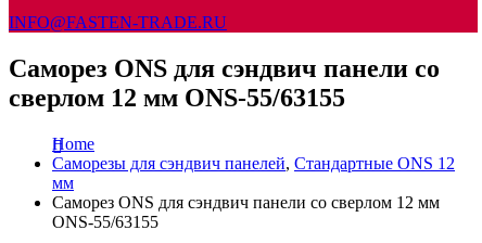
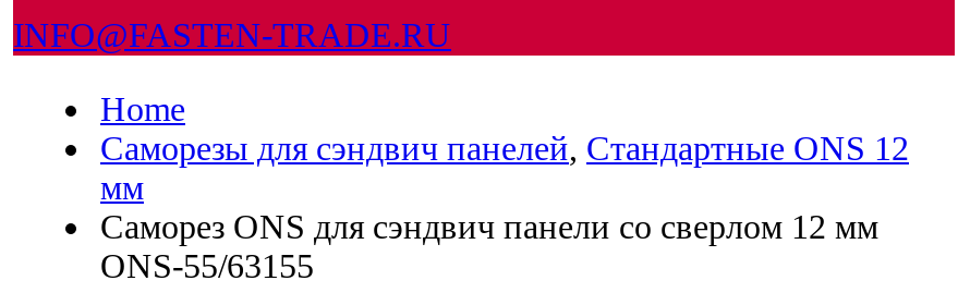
[9,54,440,112] Саморез ONS для сэндвич панели со | сверлом 12 мм ONS-55/63155 -> none

